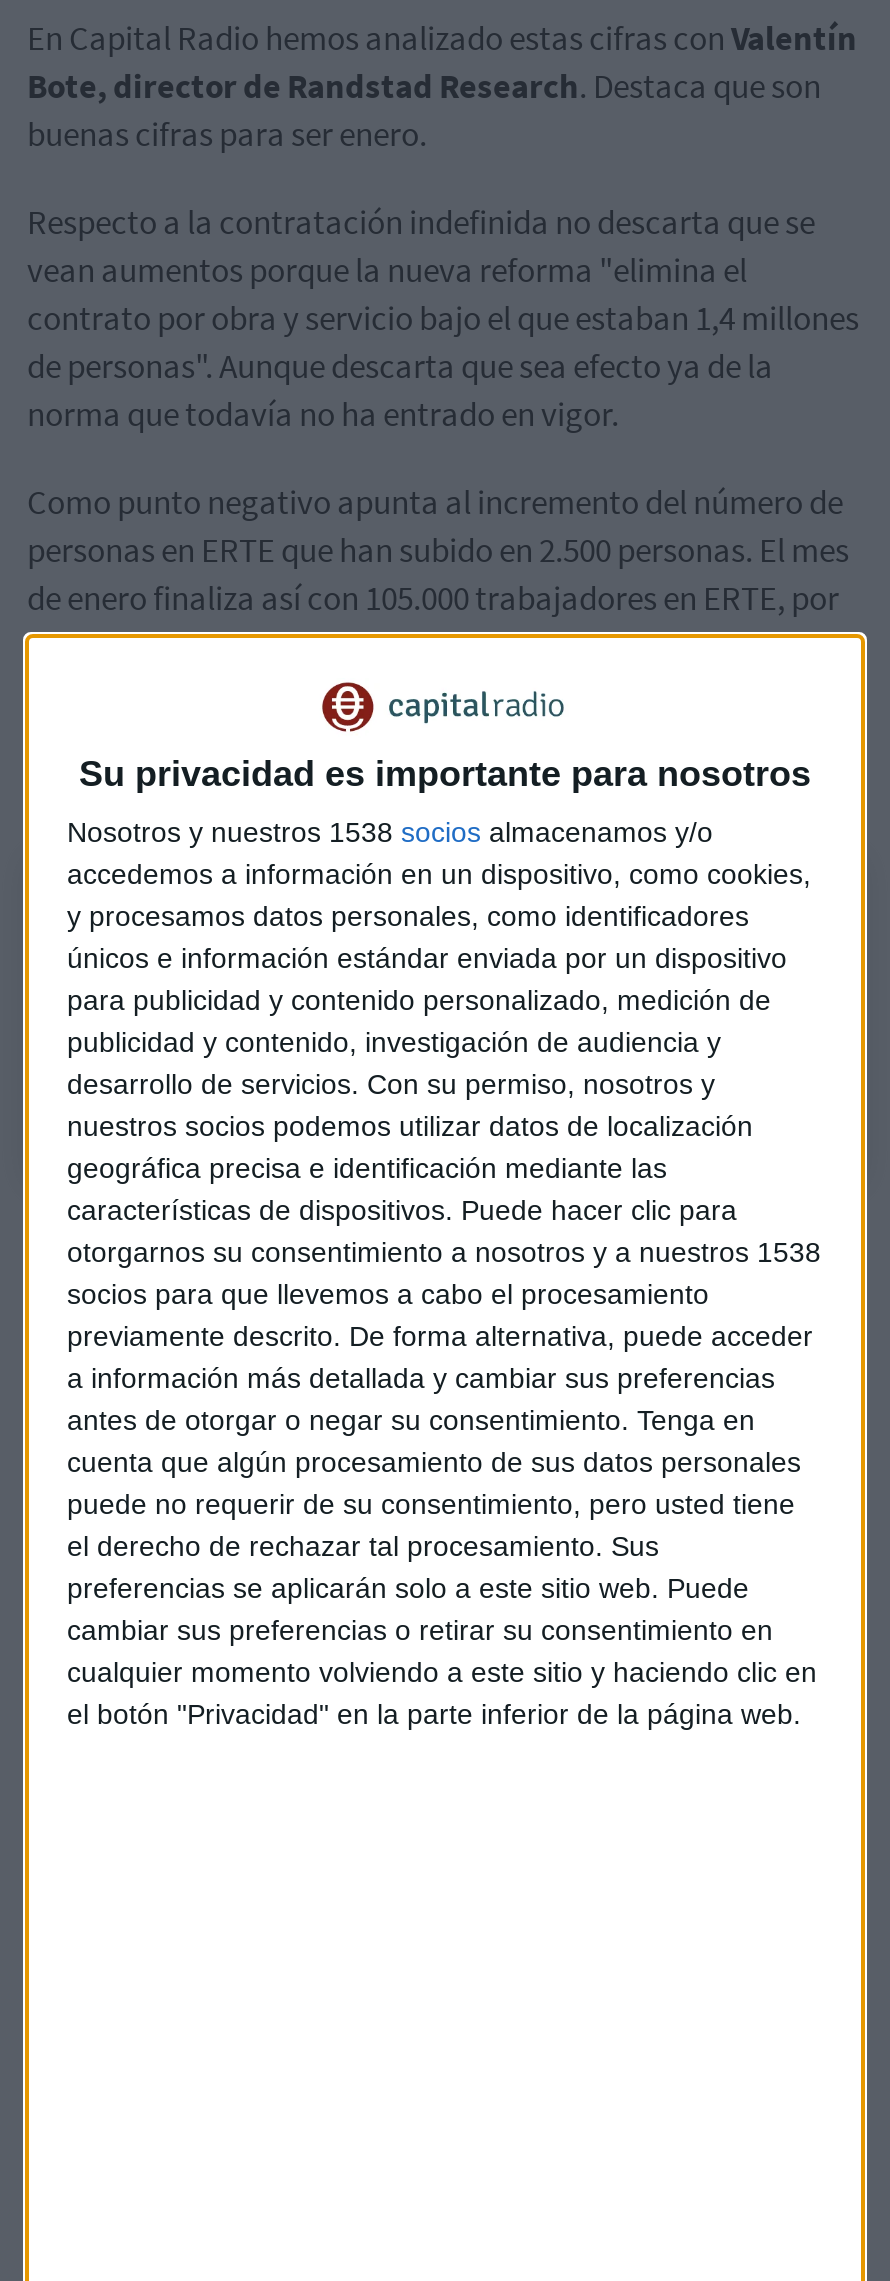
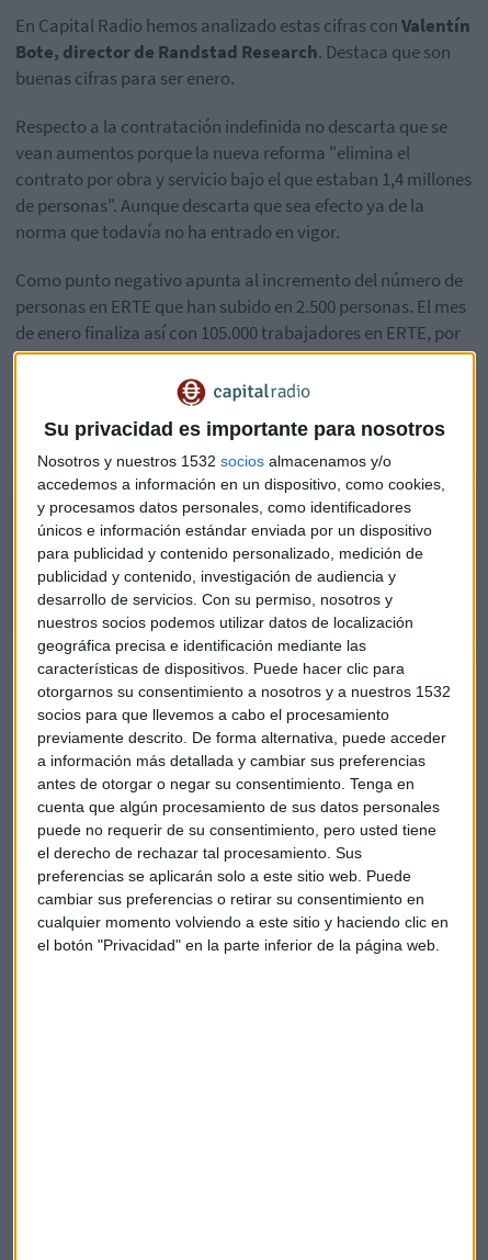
[67,816,713,848] Nosotros y nuestros 1538 socios almacenamos y/o -> [37,452,391,470] Nosotros y nuestros 1532 socios almacenamos y/o
[67,1236,821,1268] otorgarnos su consentimiento a nosotros y a nuestros 1538 -> [37,683,451,700] otorgarnos su consentimiento a nosotros y a nuestros 1532

